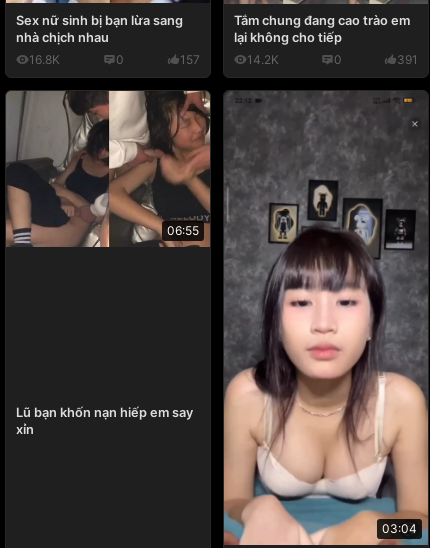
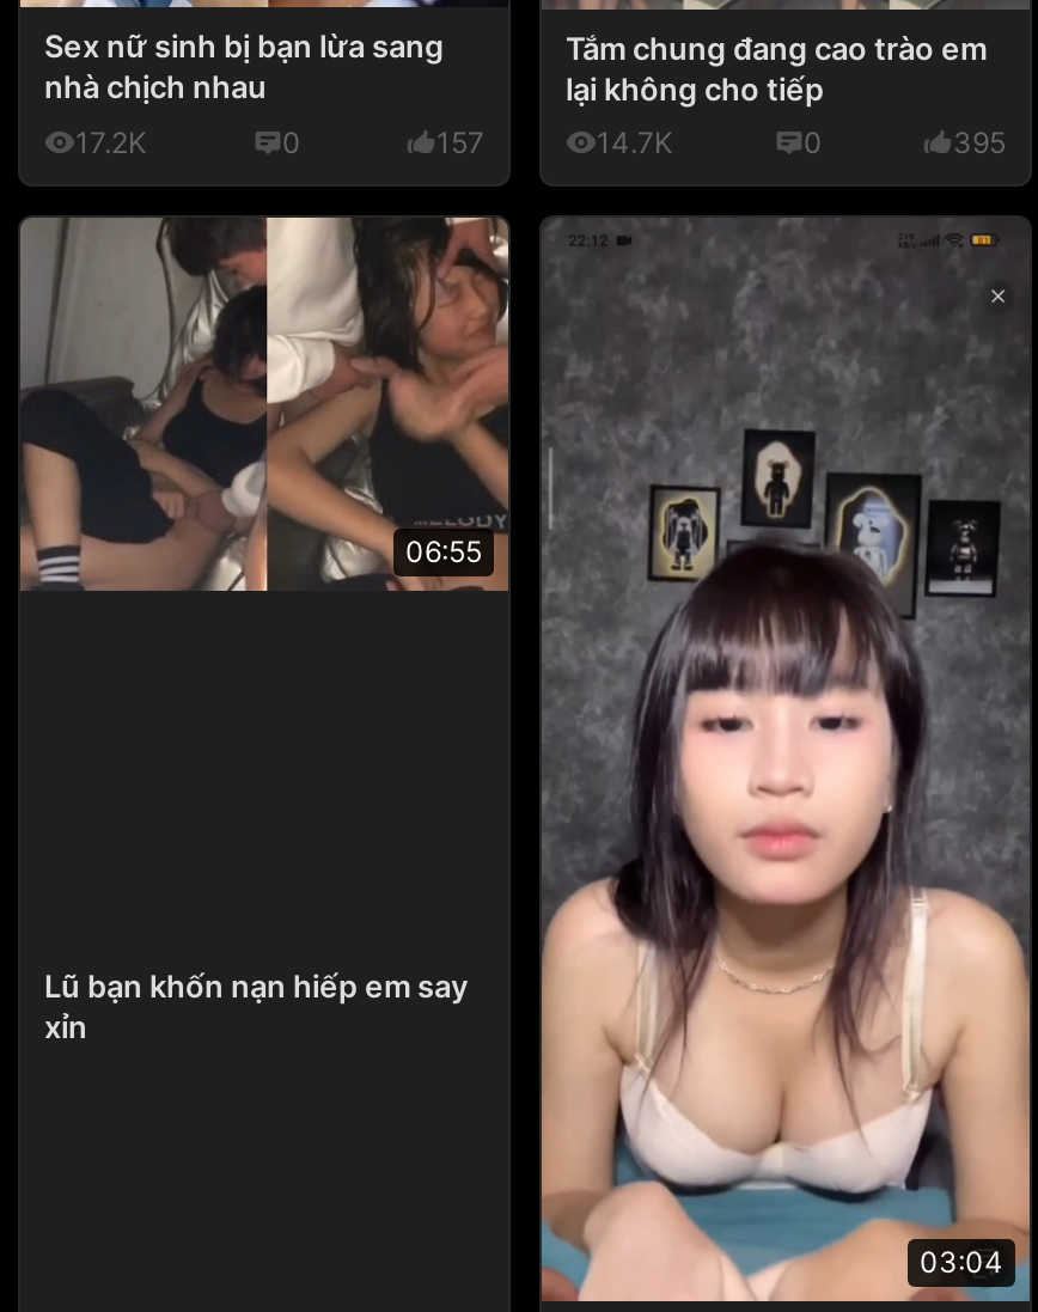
[29,52,60,67] 16.8K -> [75,126,147,161] 17.2K
[247,52,279,67] 14.2K -> [597,126,673,161] 14.7K
[397,52,418,67] 391 -> [953,126,1006,161] 395

